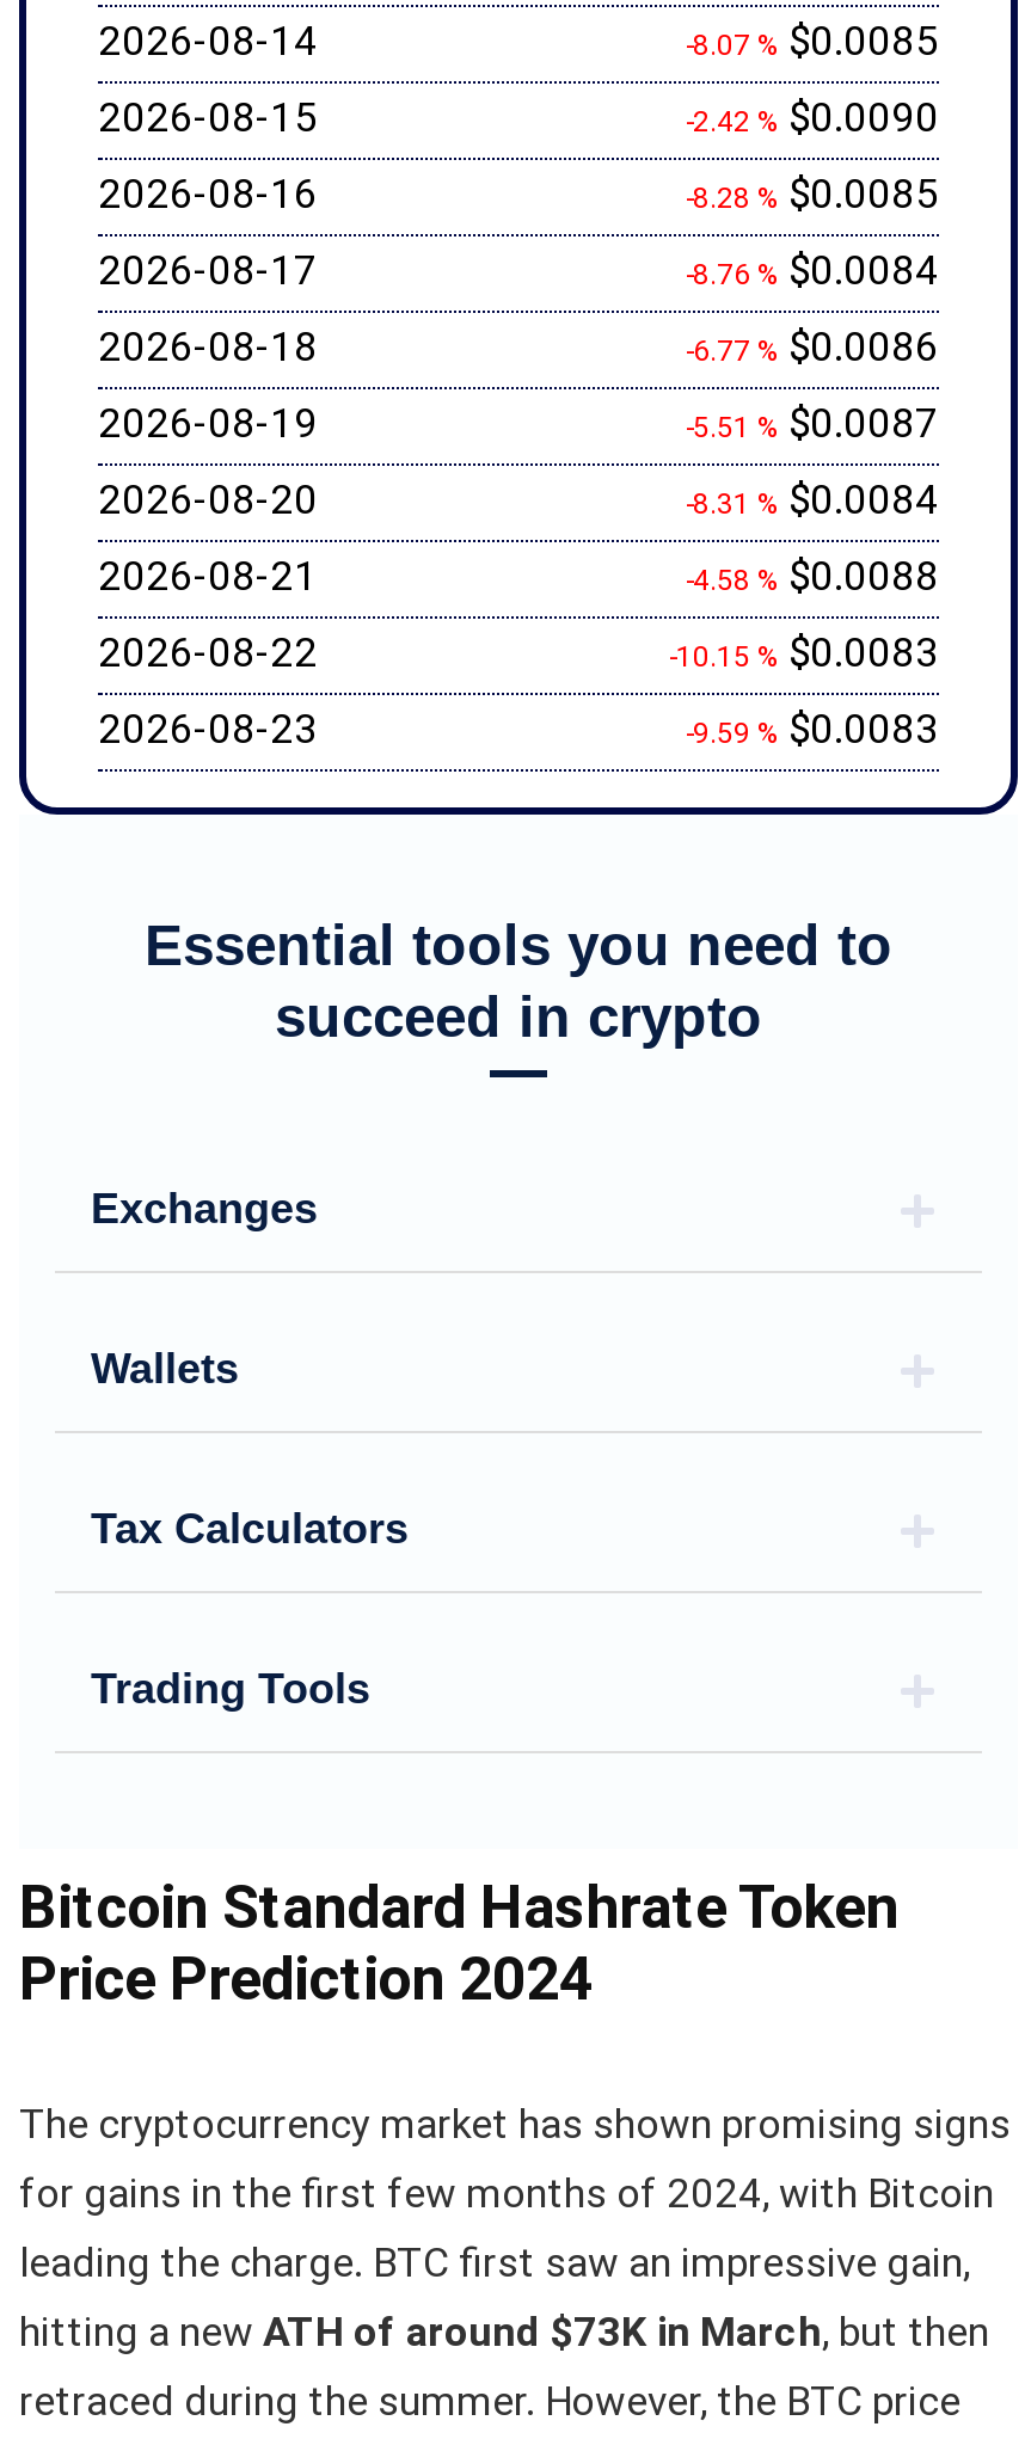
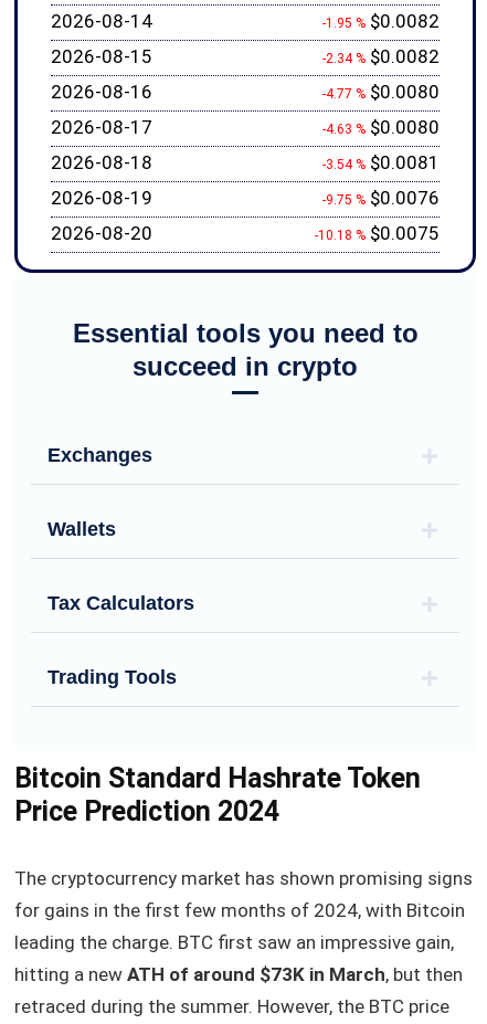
[686,17,939,64] -8.07 % $0.0085 -> [322,10,440,32] -1.95 % $0.0082
[686,93,939,141] -2.42 % $0.0090 -> [322,45,440,67] -2.34 % $0.0082
[686,170,939,217] -8.28 % $0.0085 -> [322,81,440,103] -4.77 % $0.0080
[686,246,939,294] -8.76 % $0.0084 -> [322,116,440,138] -4.63 % $0.0080
[686,322,939,370] -6.77 % $0.0086 -> [322,151,440,173] -3.54 % $0.0081
[686,399,939,447] -5.51 % $0.0087 -> [322,187,440,209] -9.75 % $0.0076
[98,475,939,752] -8.31 % $0.0084 | 2026-08-21 | -4.58 % $0.0088 | 2026-08-22 | -10.15 % $0.0083 | 2026-08-23 | -9.59 % $0.0083 -> [315,222,440,244] -10.18 % $0.0075

